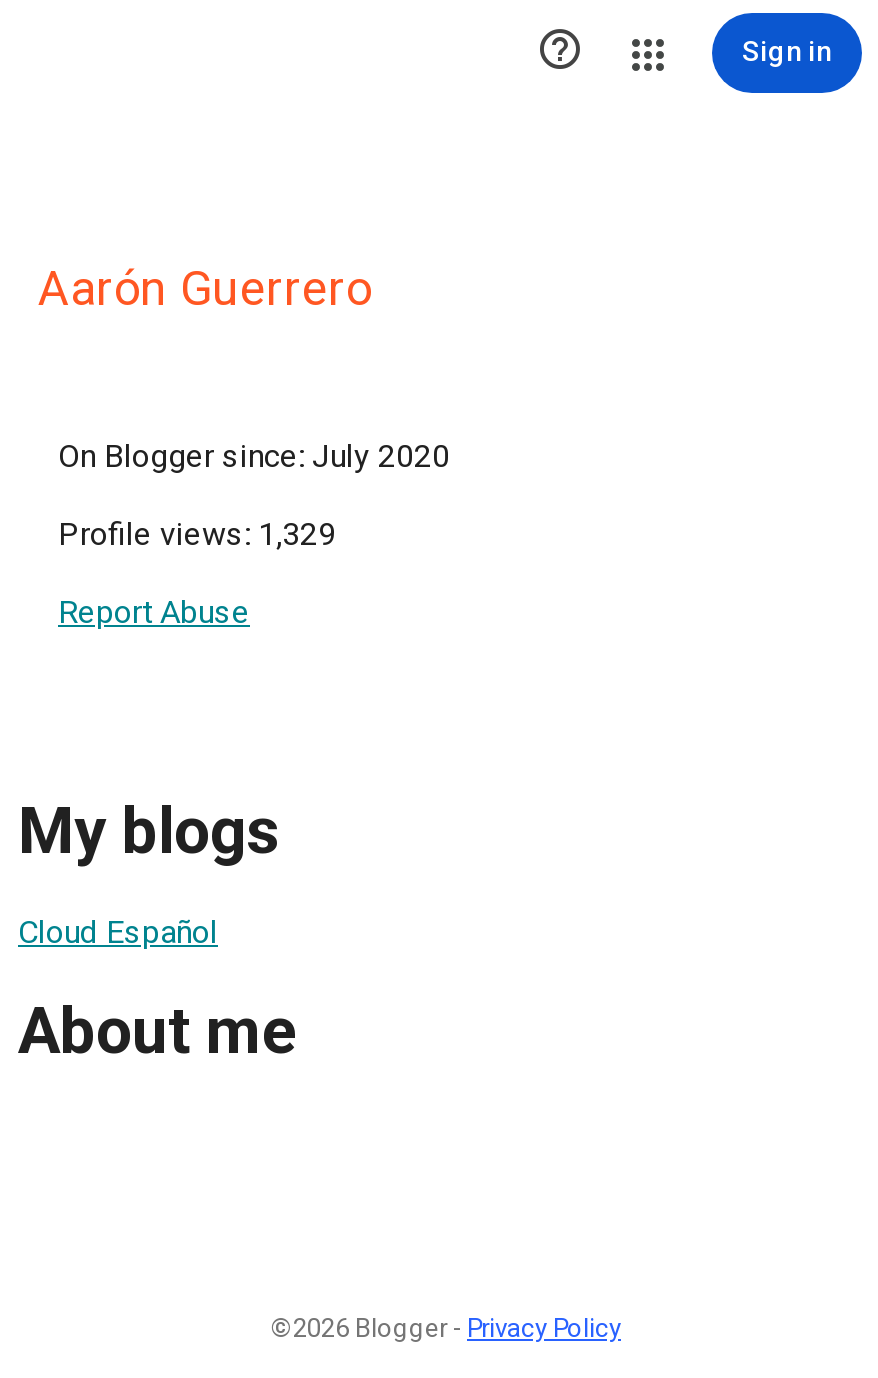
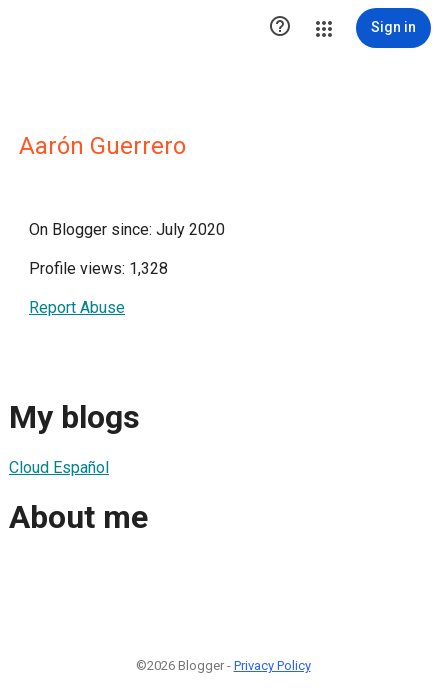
[58,515,336,553] Profile views: 1,329 -> [29,259,168,278] Profile views: 1,328

